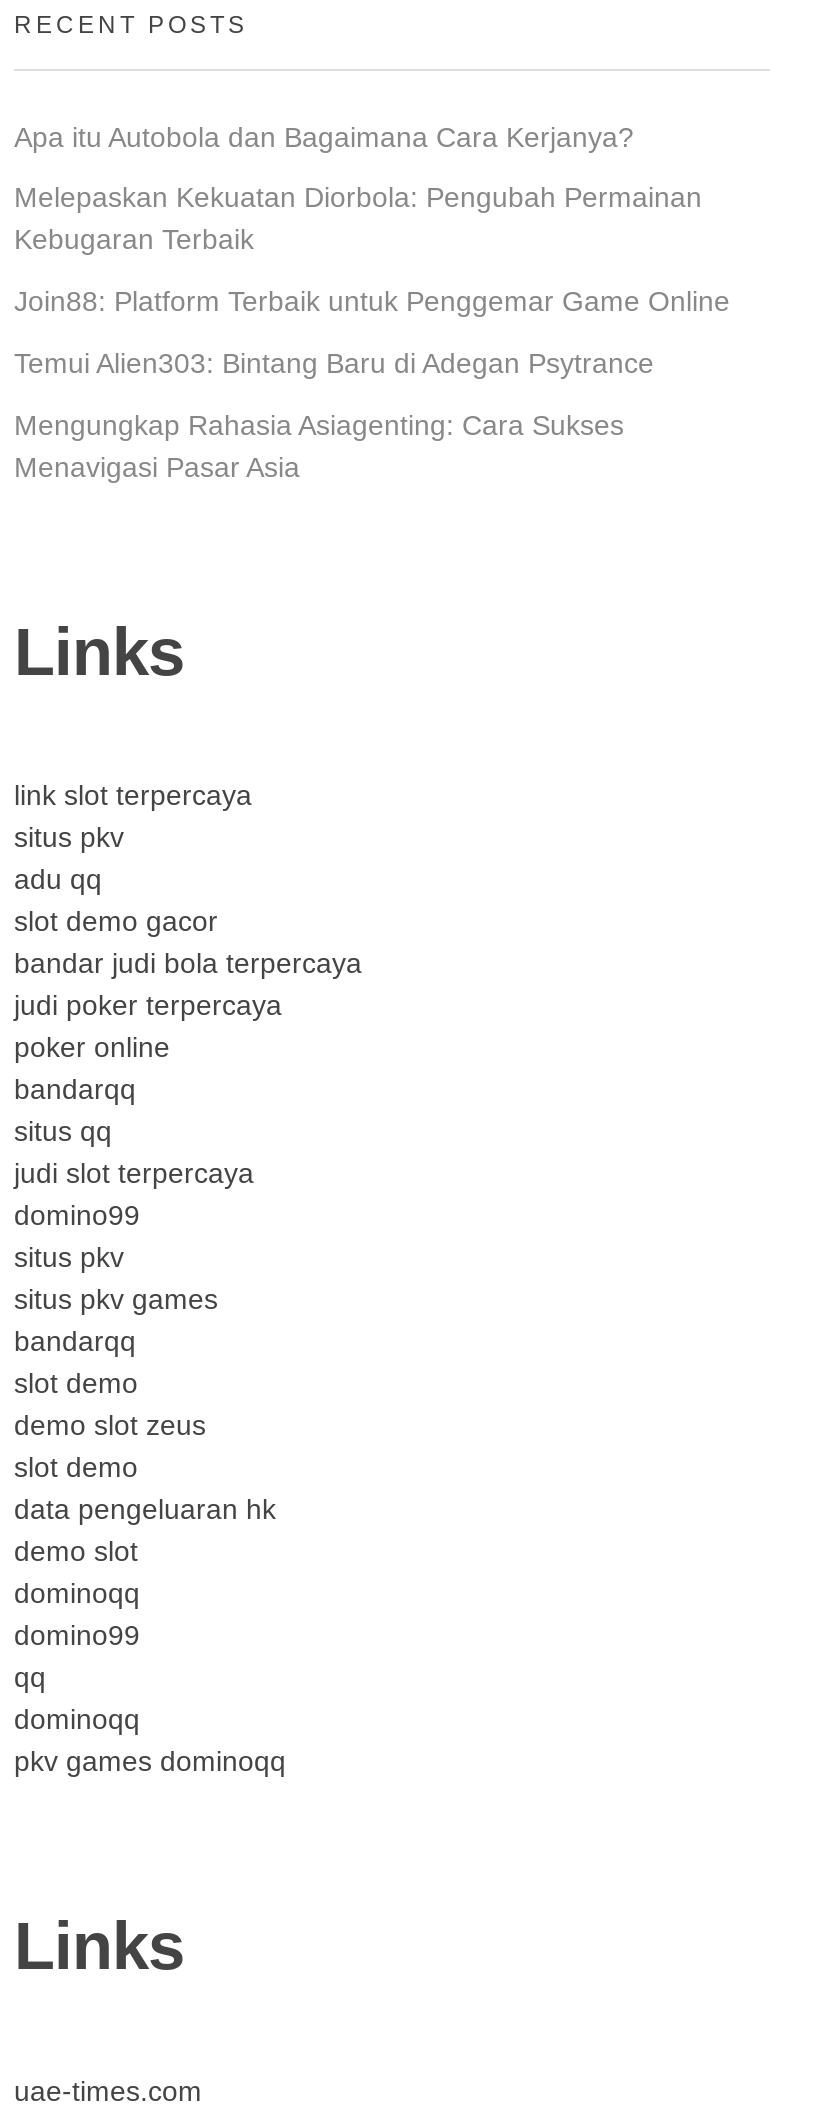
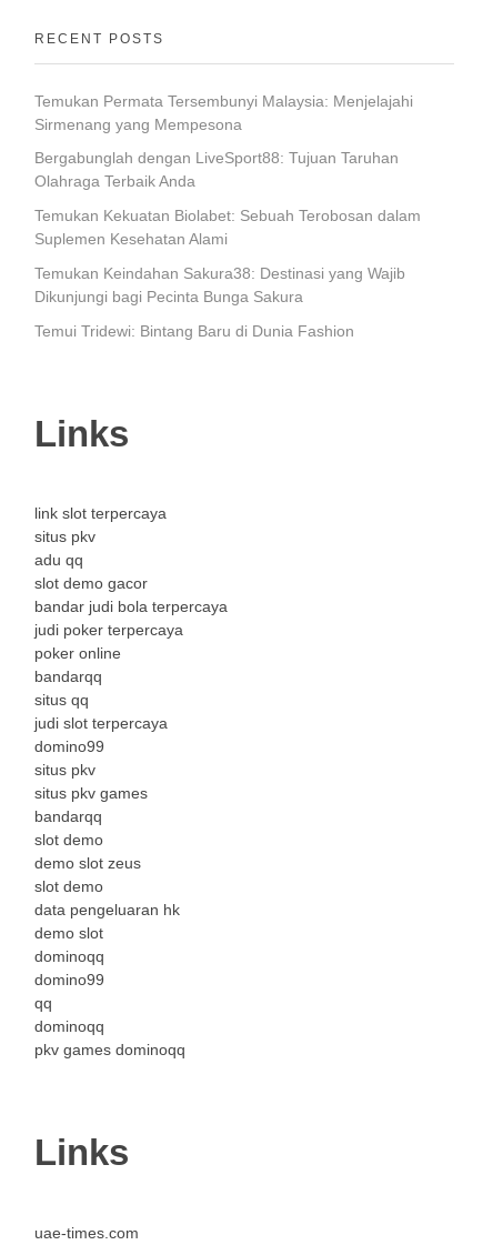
[14,120,634,152] Apa itu Autobola dan Bagaimana Cara Kerjanya? -> [34,92,413,133] Temukan Permata Tersembunyi Malaysia: Menjelajahi | Sirmenang yang Mempesona
[14,182,702,256] Melepaskan Kekuatan Diorbola: Pengubah Permainan | Kebugaran Terbaik -> [34,149,399,190] Bergabunglah dengan LiveSport88: Tujuan Taruhan | Olahraga Terbaik Anda
[14,286,730,318] Join88: Platform Terbaik untuk Penggemar Game Online -> [34,207,421,248] Temukan Kekuatan Biolabet: Sebuah Terobosan dalam | Suplemen Kesehatan Alami
[14,347,654,379] Temui Alien303: Bintang Baru di Adegan Psytrance -> [34,264,405,306] Temukan Keindahan Sakura38: Destinasi yang Wajib | Dikunjungi bagi Pecinta Bunga Sakura
[14,409,624,483] Mengungkap Rahasia Asiagenting: Cara Sukses | Menavigasi Pasar Asia -> [34,322,354,340] Temui Tridewi: Bintang Baru di Dunia Fashion

